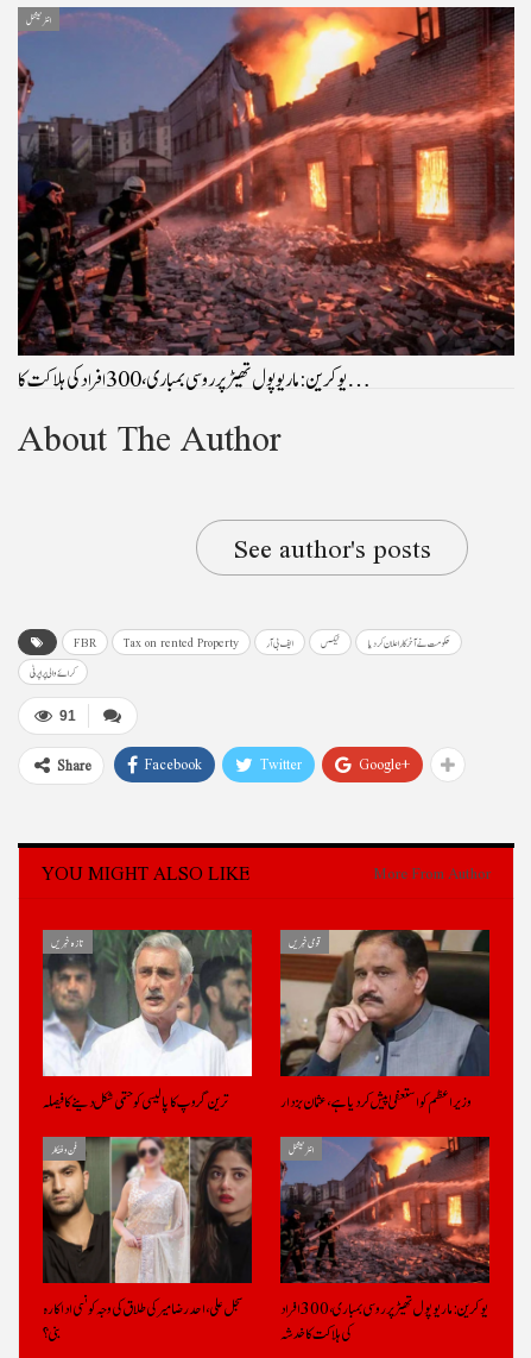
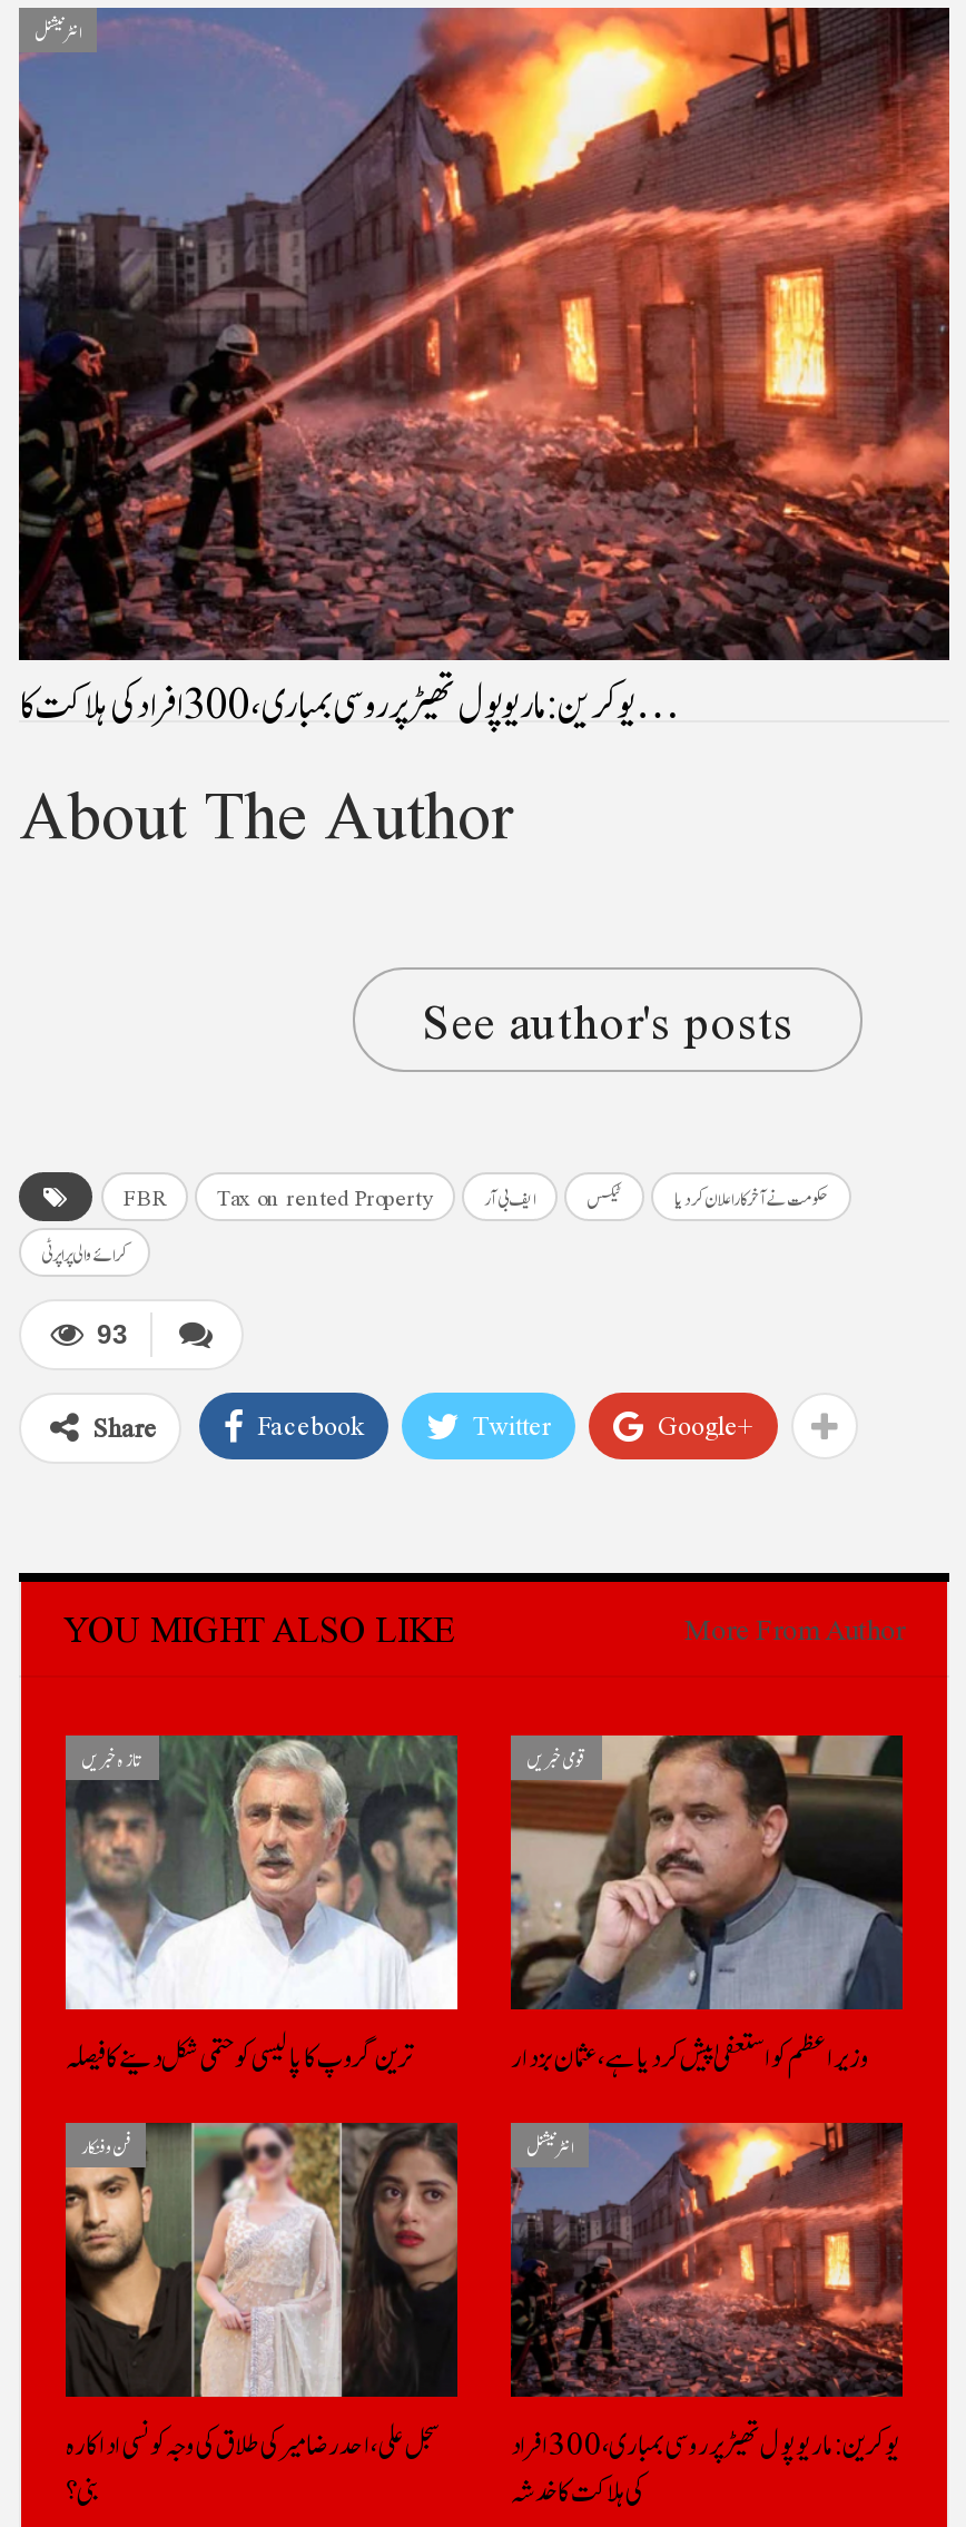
[59,707,76,724] 91 -> [97,1318,128,1350] 93

